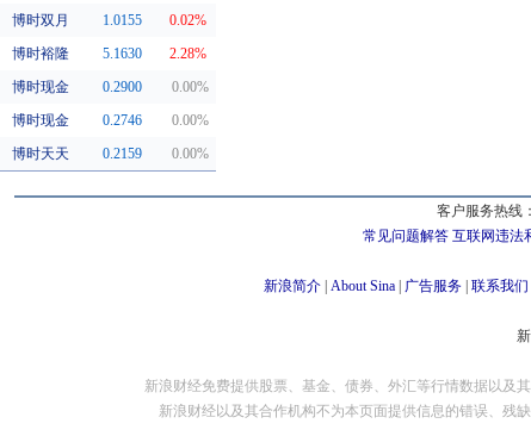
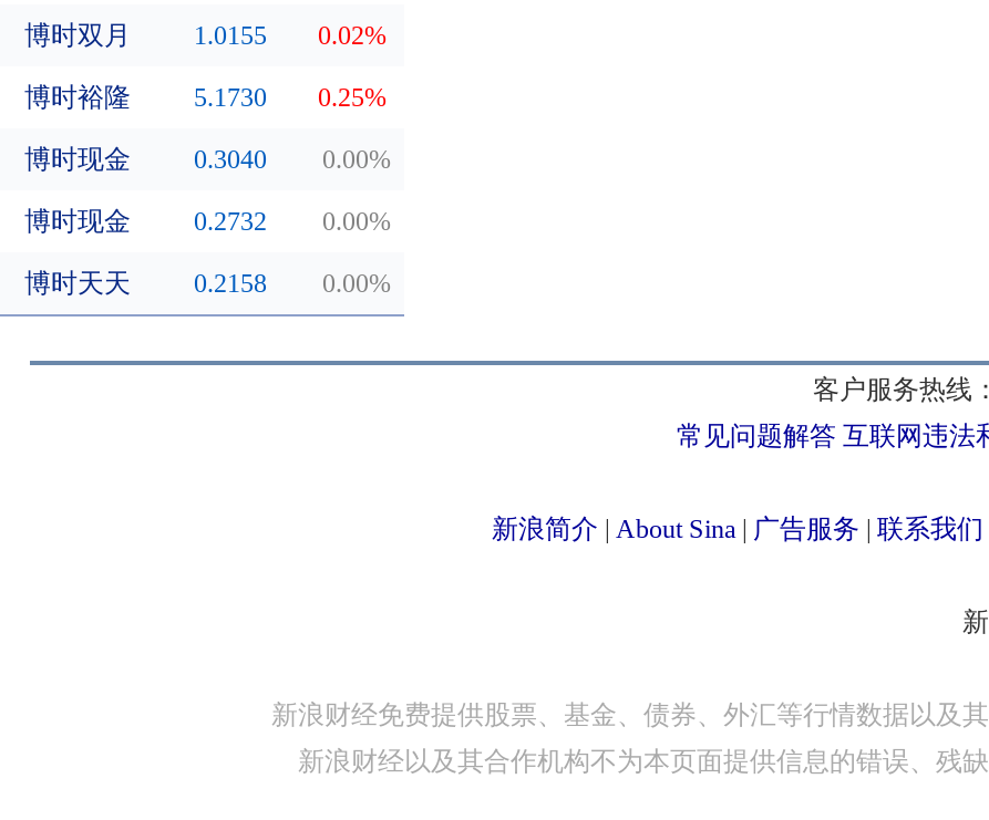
[103,45,142,62] 5.1630 -> [194,82,267,113] 5.1730
[169,45,206,62] 2.28% -> [318,82,387,113] 0.25%
[103,79,209,95] 0.2900 0.00% -> [194,144,391,175] 0.3040 0.00%
[103,112,209,129] 0.2746 0.00% -> [194,206,391,237] 0.2732 0.00%
[103,145,209,162] 0.2159 0.00% -> [194,268,391,299] 0.2158 0.00%

